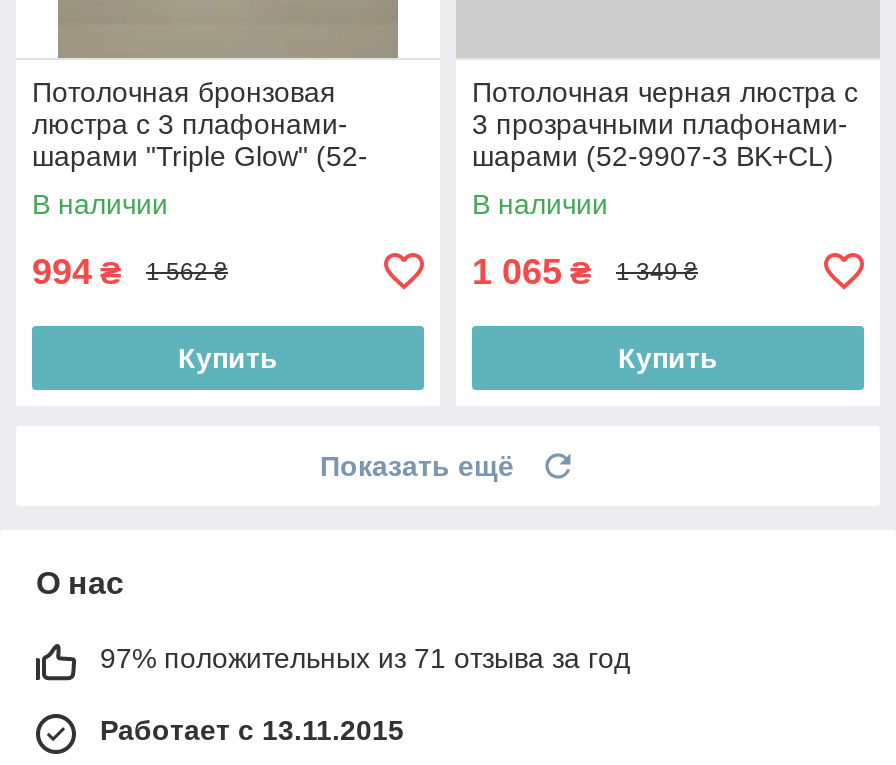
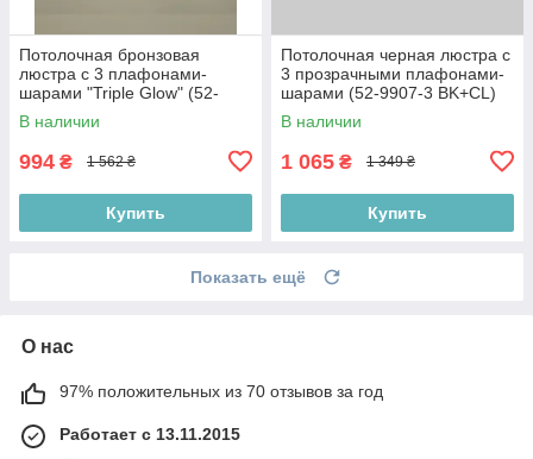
[100,642,630,674] 97% положительных из 71 отзыва за год -> [59,381,383,400] 97% положительных из 70 отзывов за год

